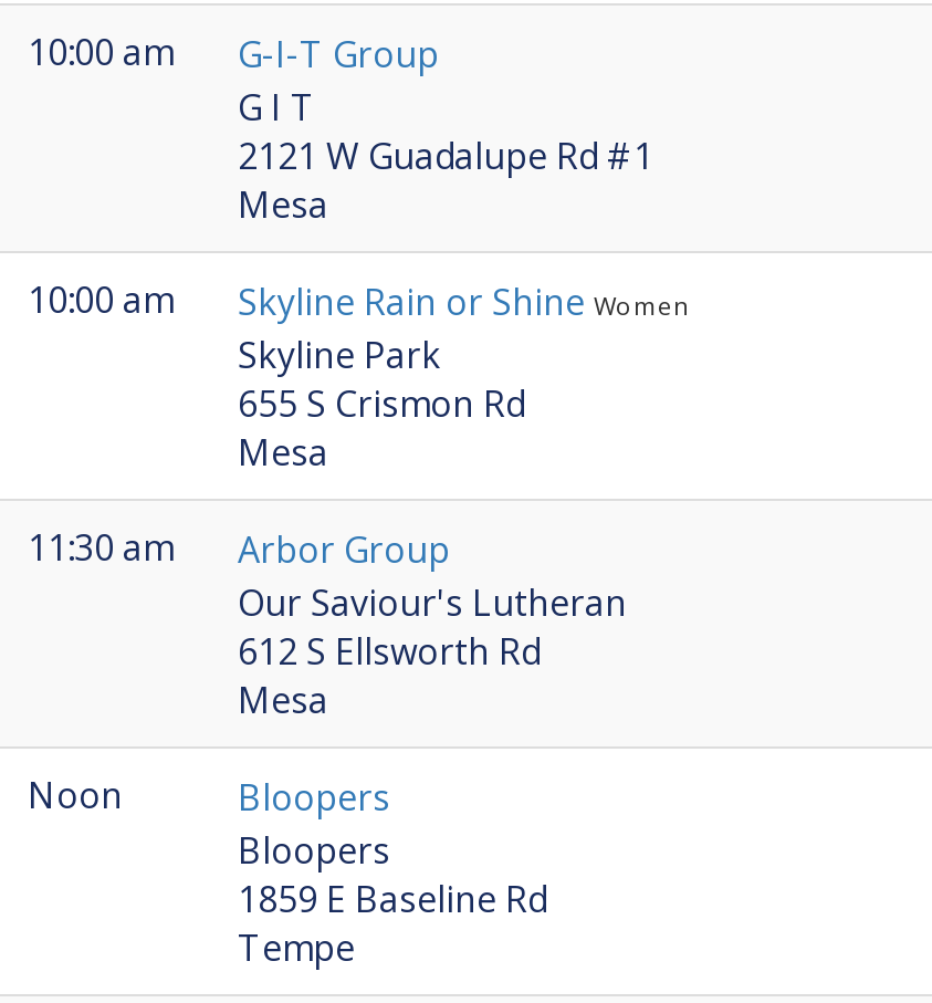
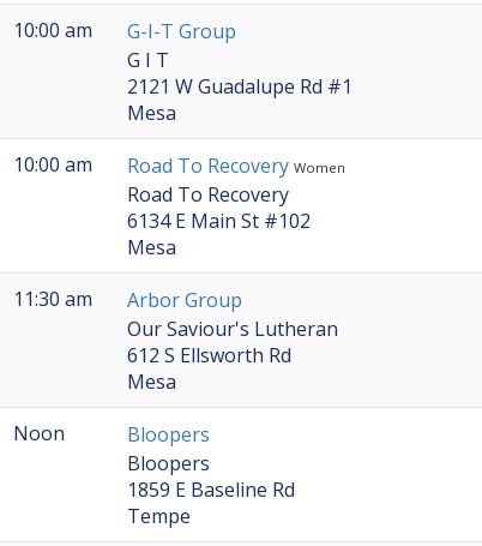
[238,278,689,428] Skyline Rain or Shine Women | Skyline Park | 655 S Crismon Rd -> [127,152,345,234] Road To Recovery Women | Road To Recovery | 6134 E Main St #102

